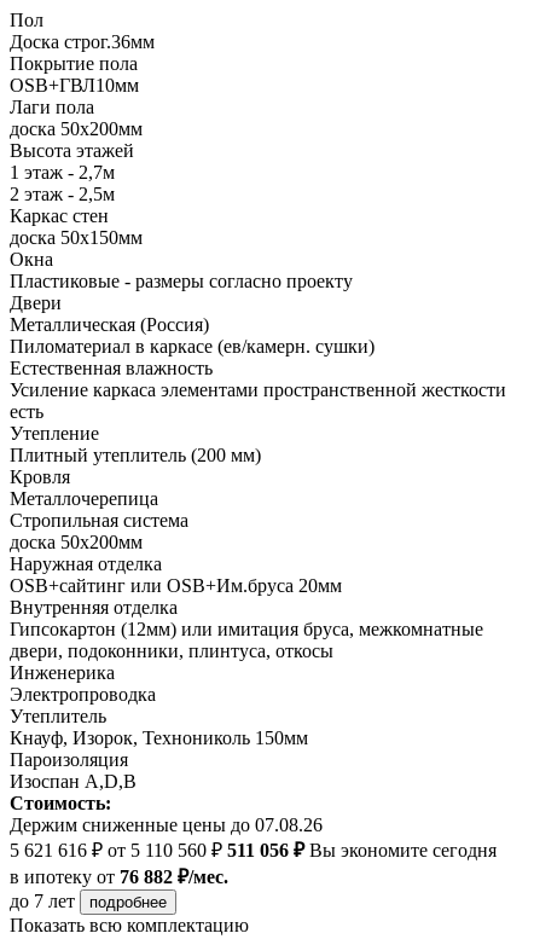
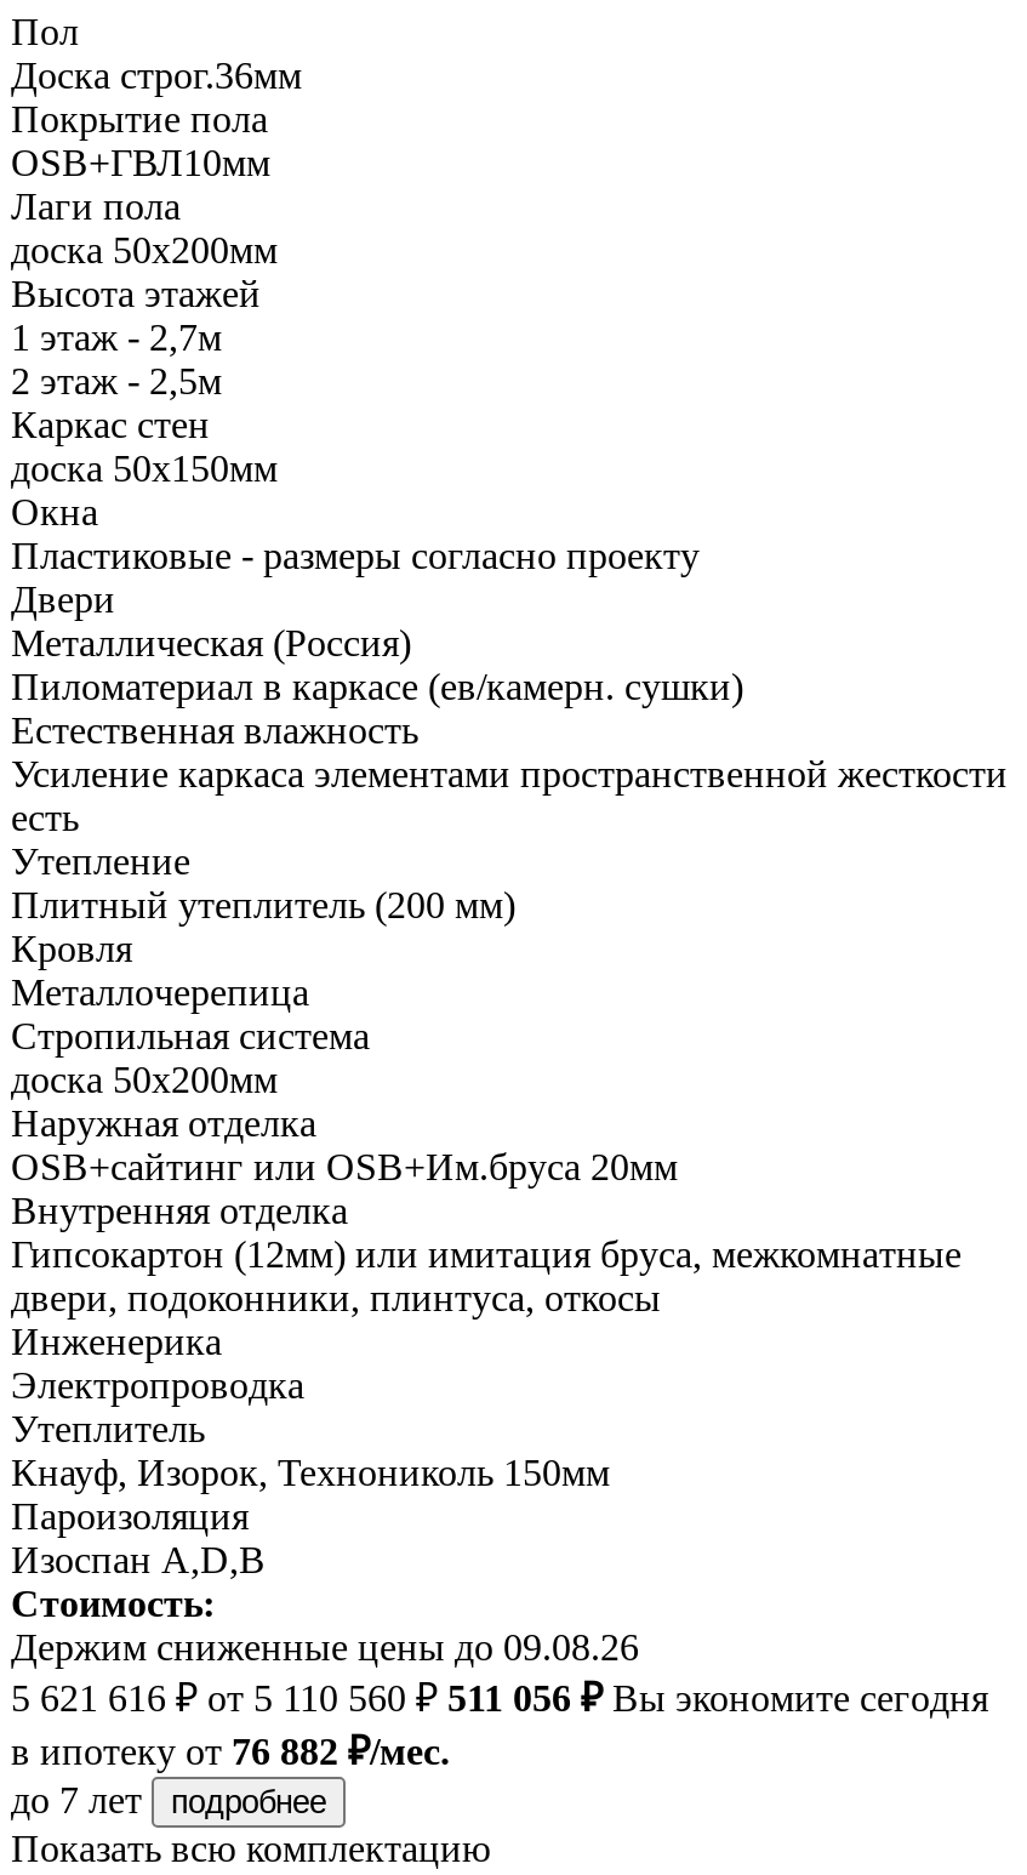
[10,815,323,836] Держим сниженные цены до 07.08.26 -> [11,1626,639,1667] Держим сниженные цены до 09.08.26

